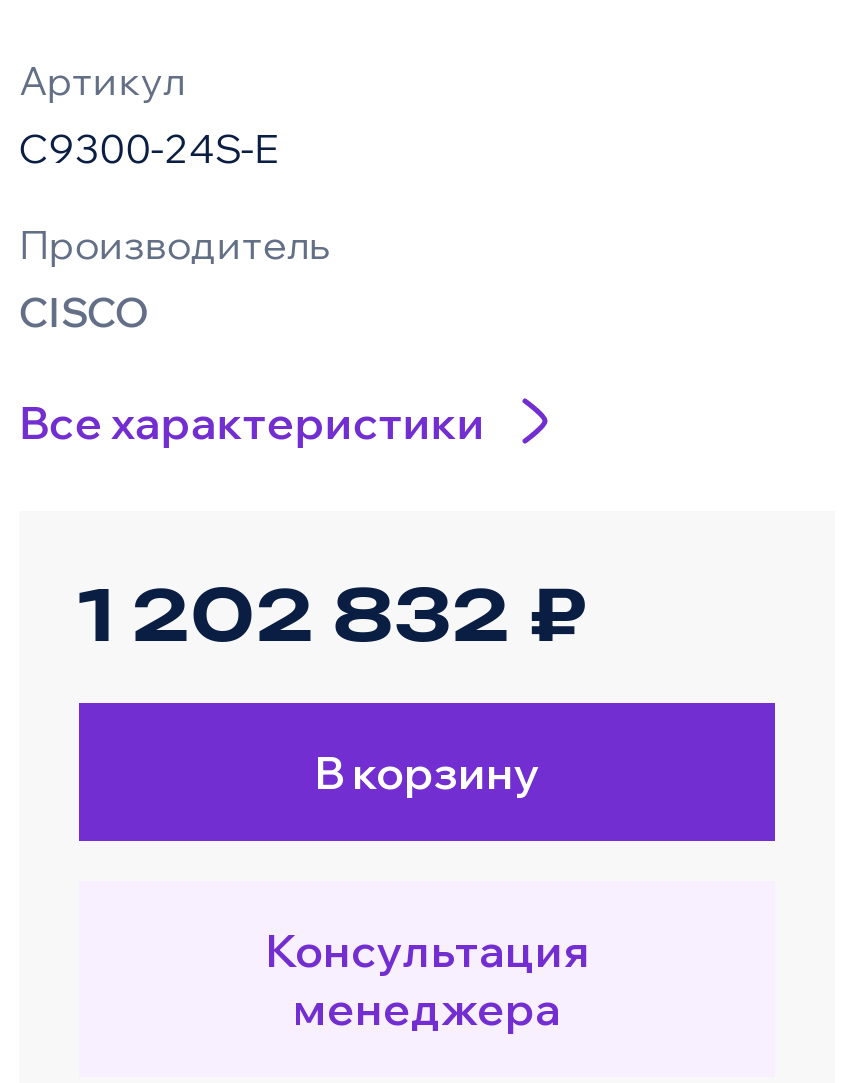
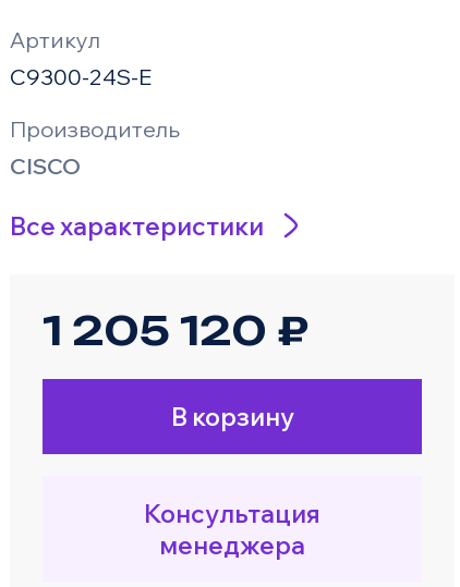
[79,571,587,659] 1 202 832 ₽ -> [42,307,308,355] 1 205 120 ₽

